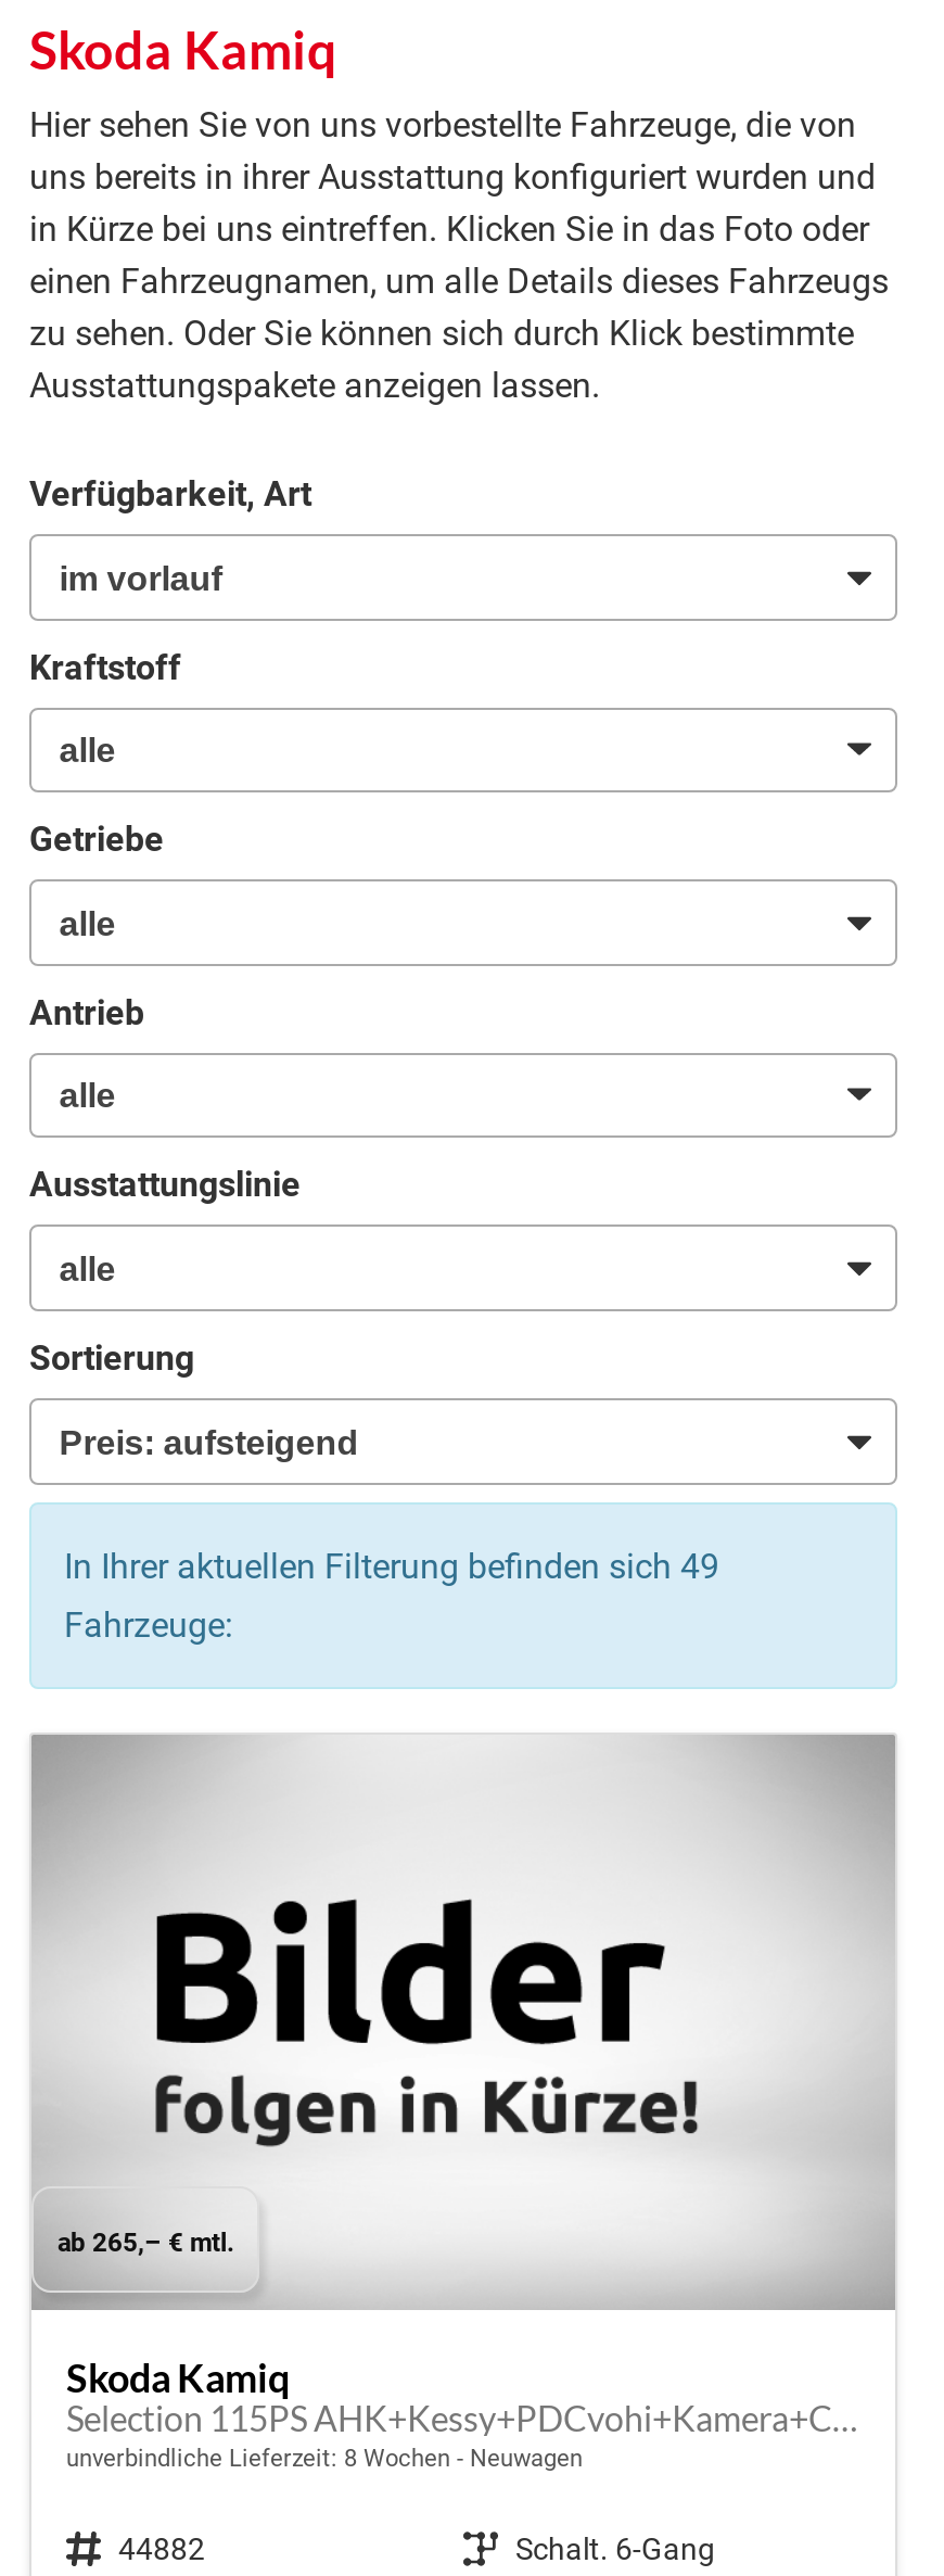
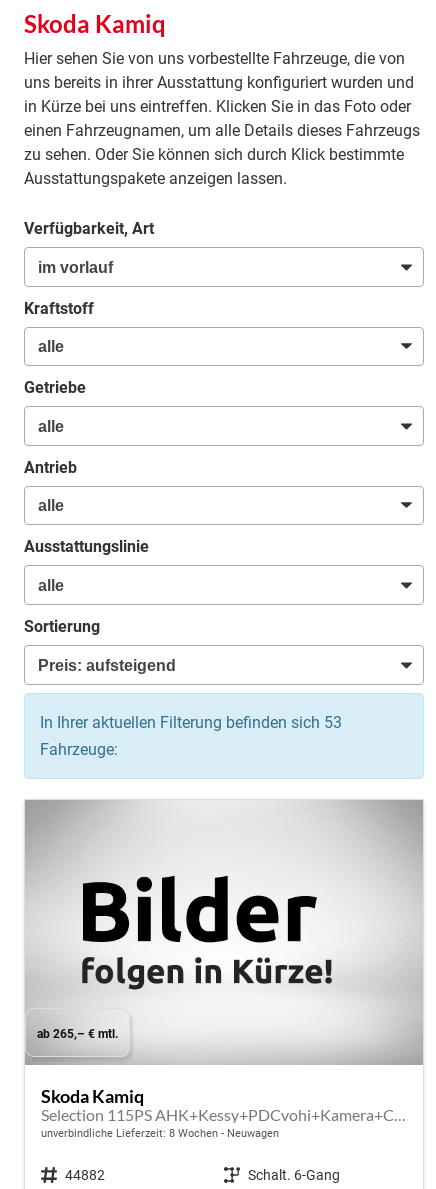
[64,1545,719,1586] In Ihrer aktuellen Filterung befinden sich 49 -> [40,713,342,732] In Ihrer aktuellen Filterung befinden sich 53

